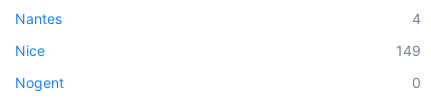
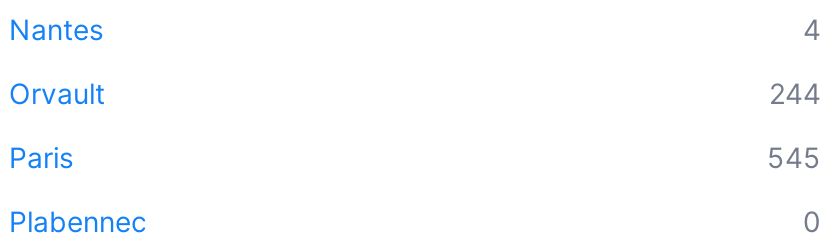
[15,42,421,91] Nice | 149 | Nogent -> [9,75,821,237] Orvault | 244 | Paris | 545 | Plabennec

